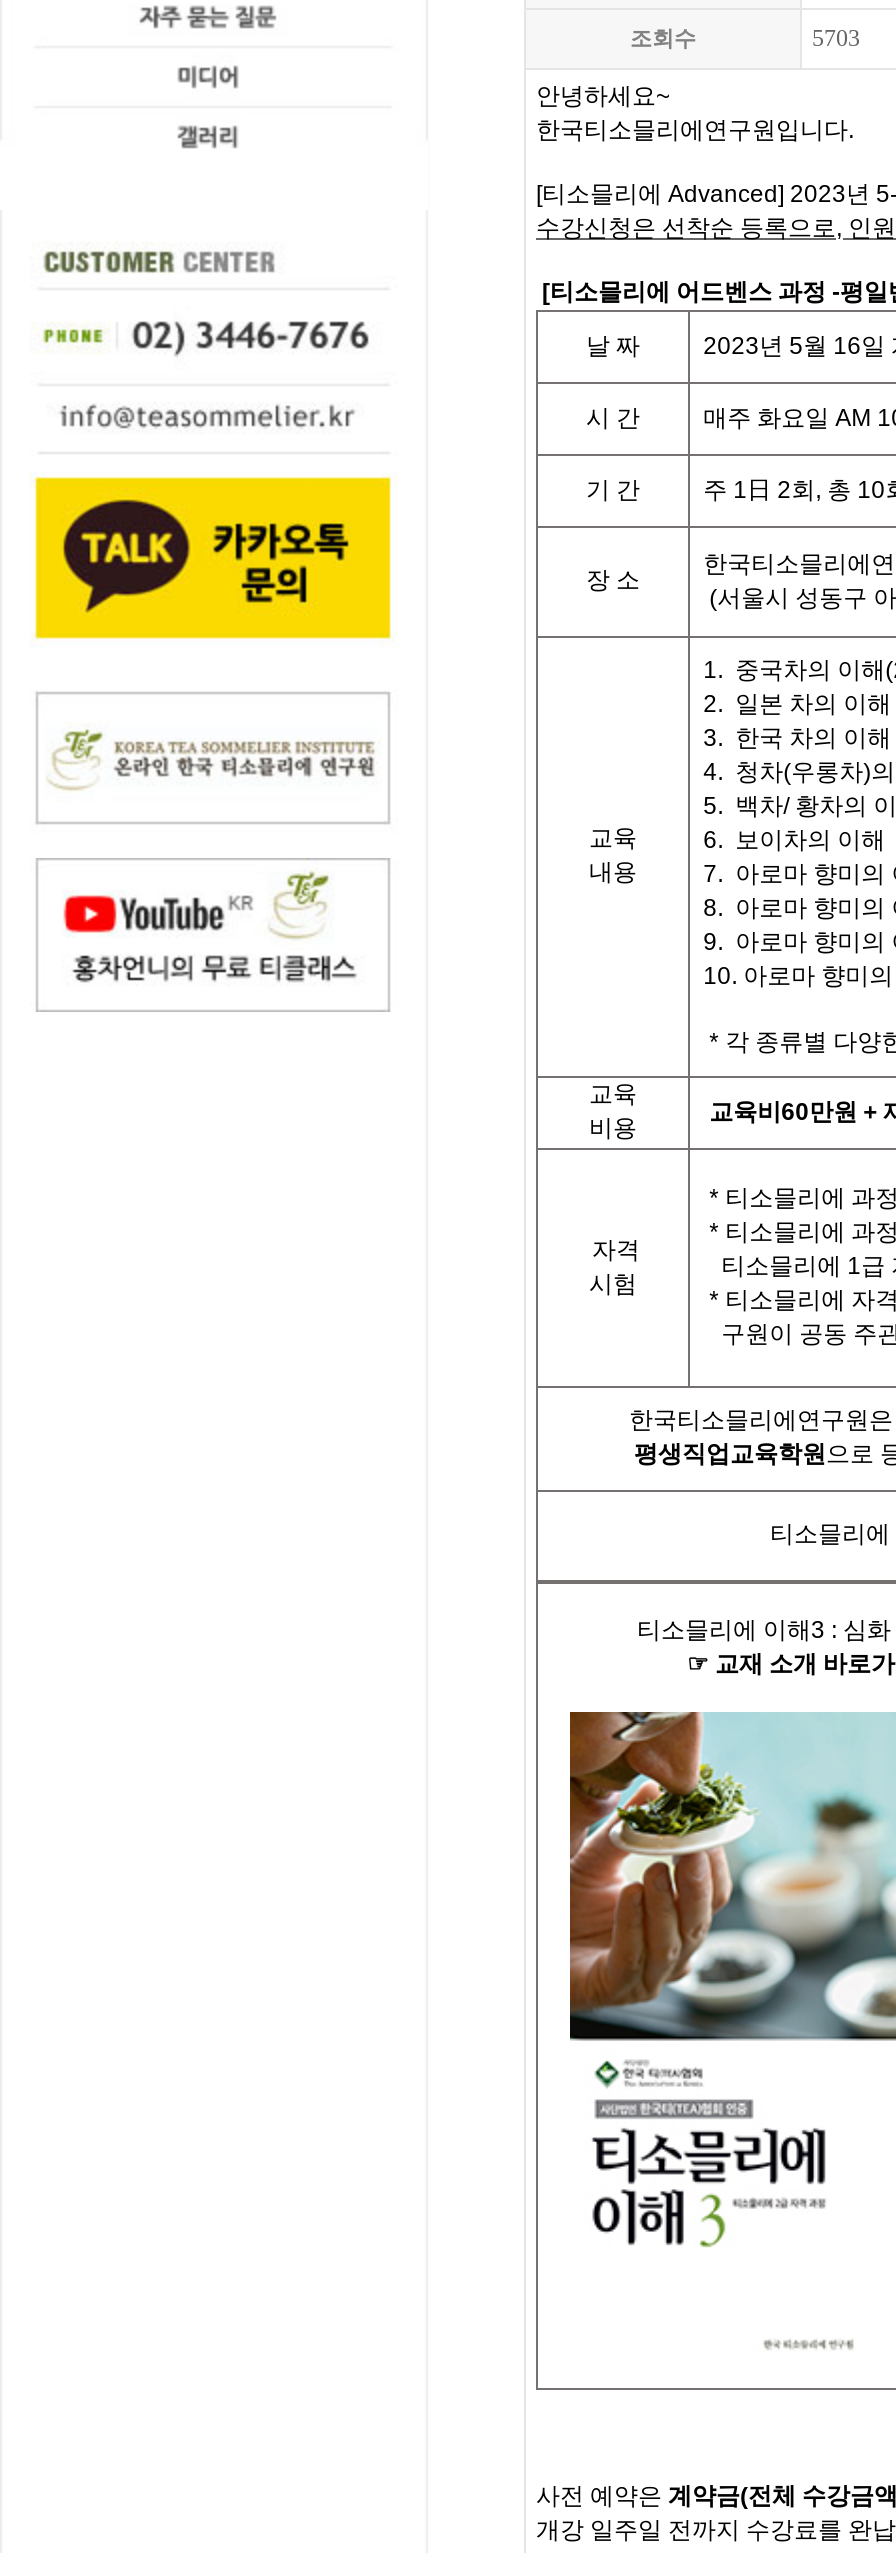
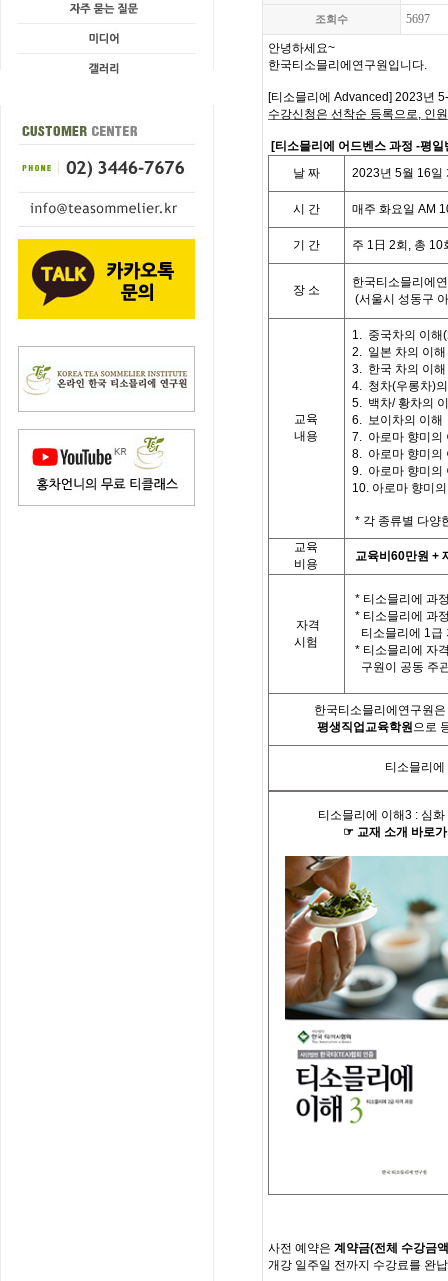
[812,24,860,52] 5703 -> [406,12,430,26] 5697

